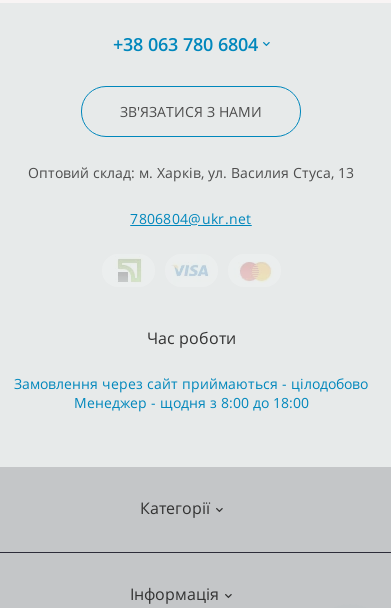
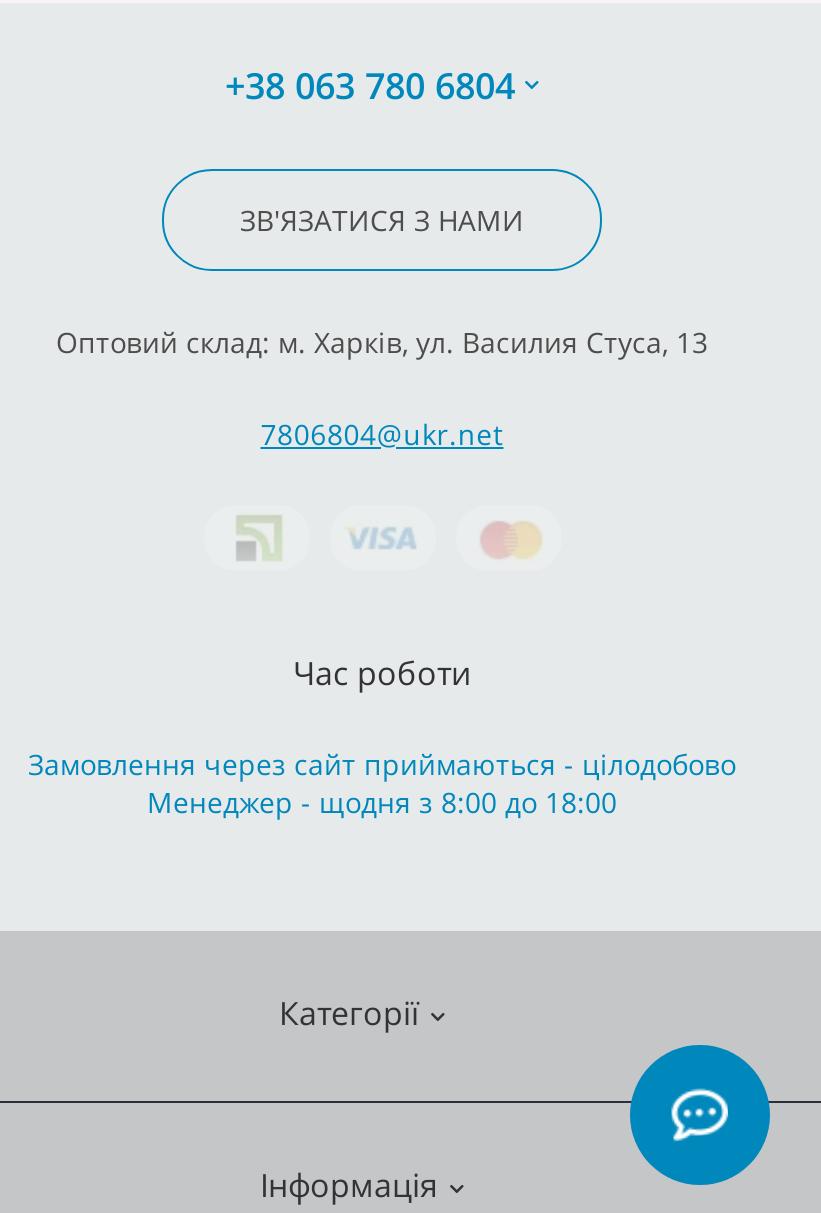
none -> [628,1043,772,1187] [image]

